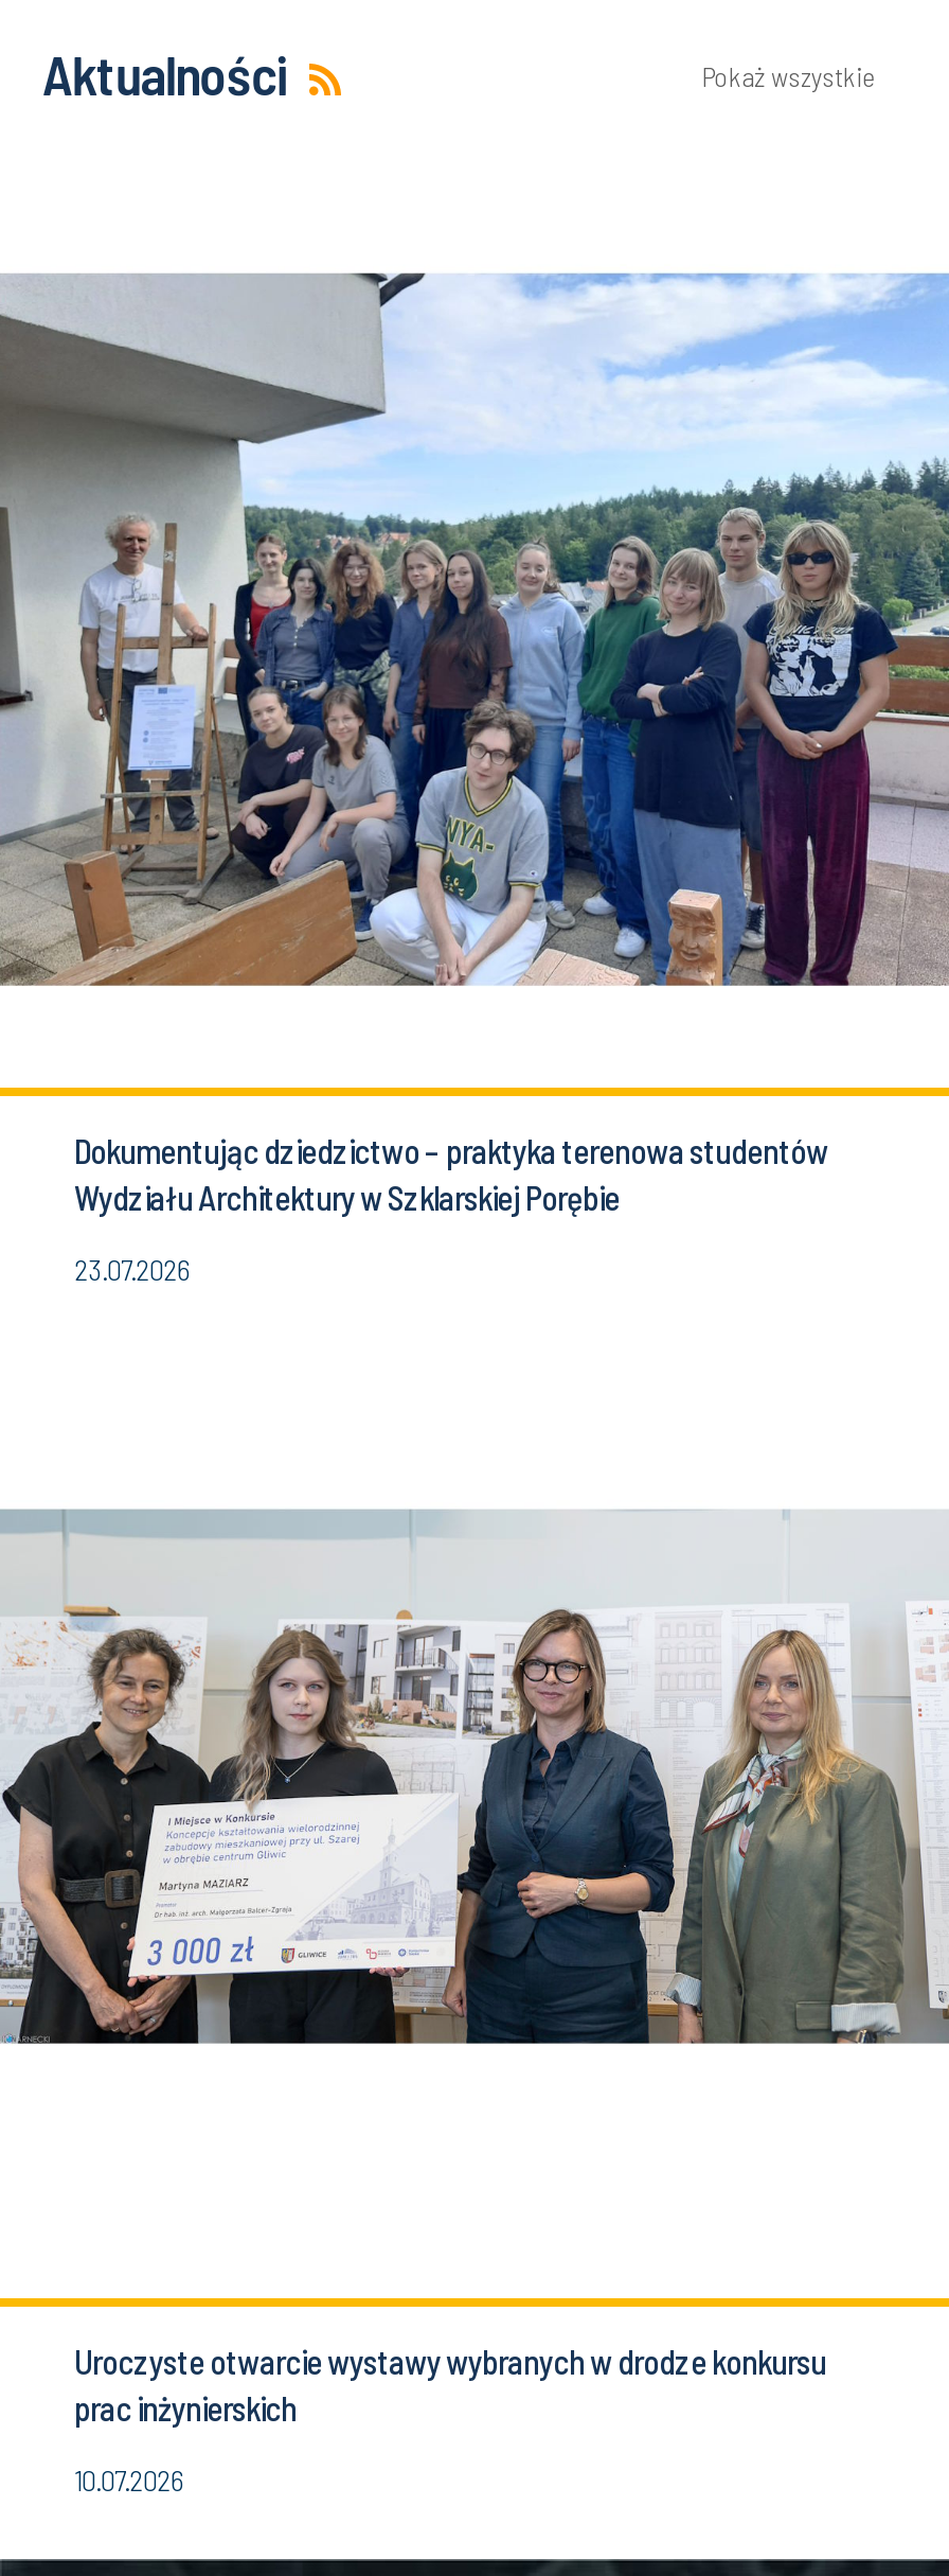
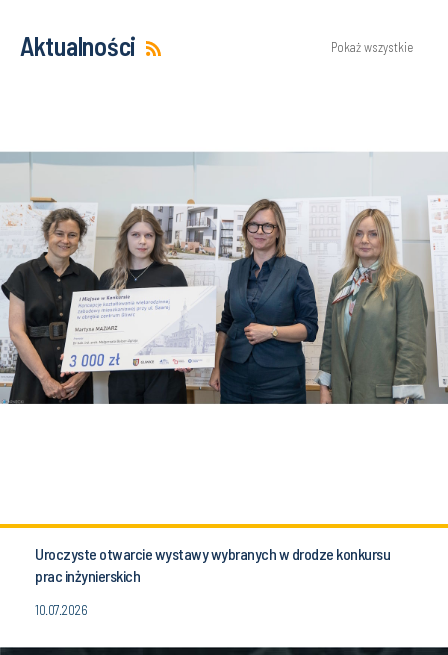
[6,271,943,988] [image] -> none
[74,1130,828,1287] Dokumentując dziedzictwo – praktyka terenowa studentów | Wydziału Architektury w Szklarskiej Porębie | 23.07.2026 -> none

